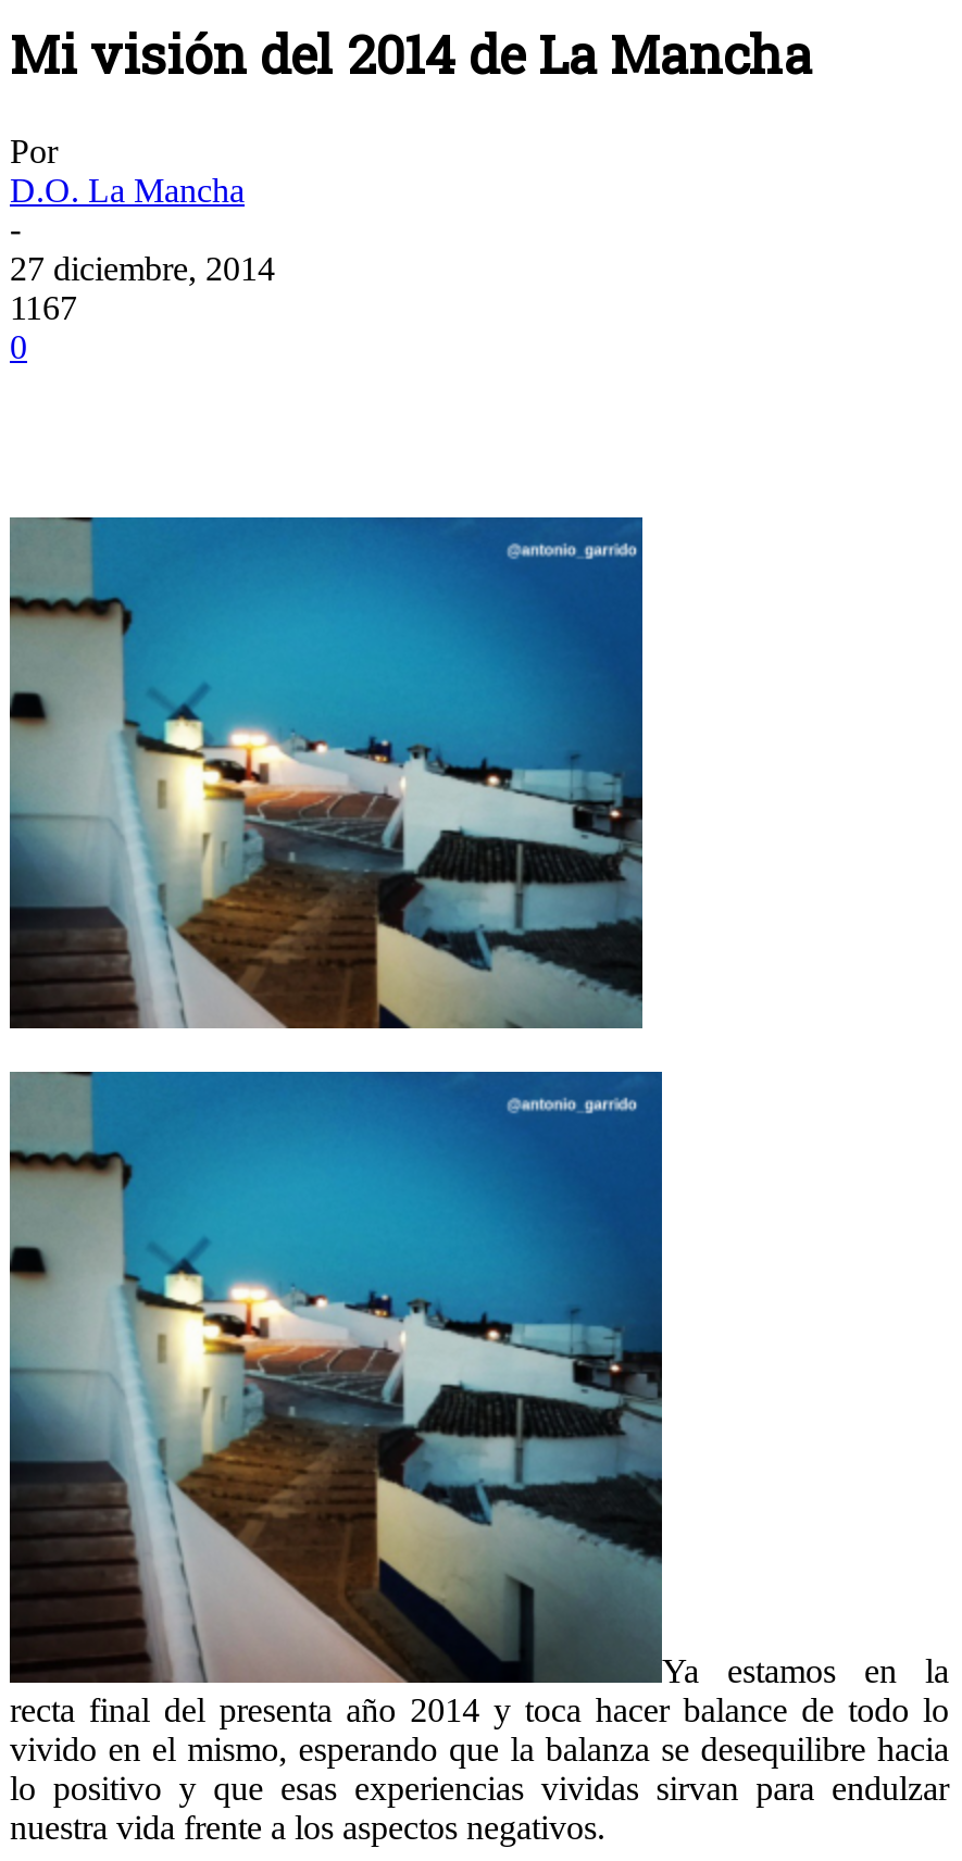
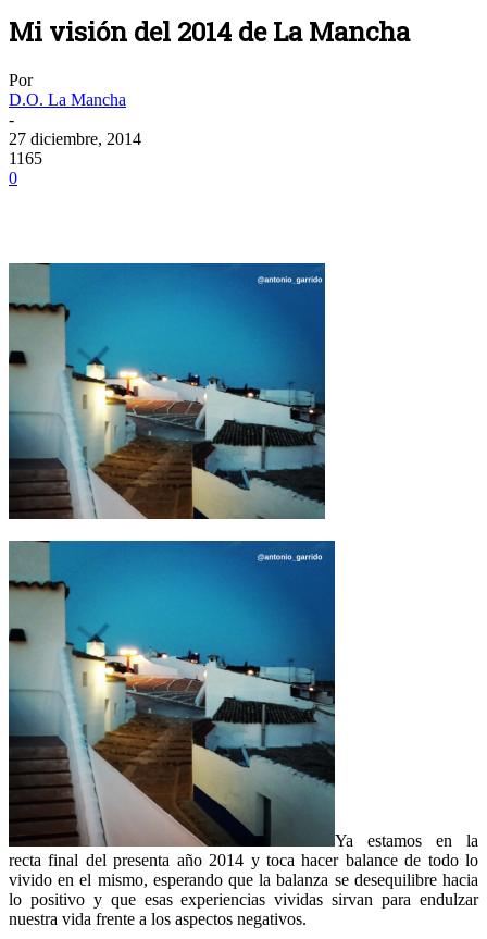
[10,289,77,326] 1167 -> [9,149,42,167] 1165

